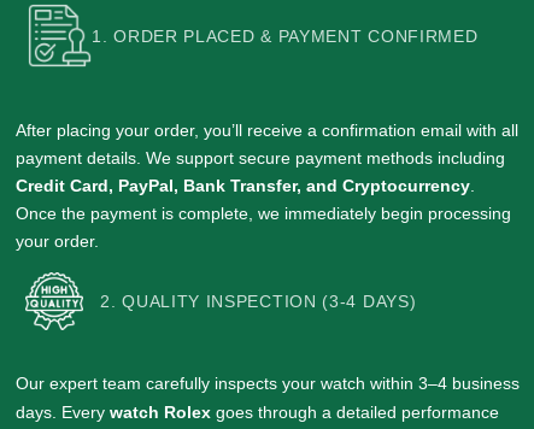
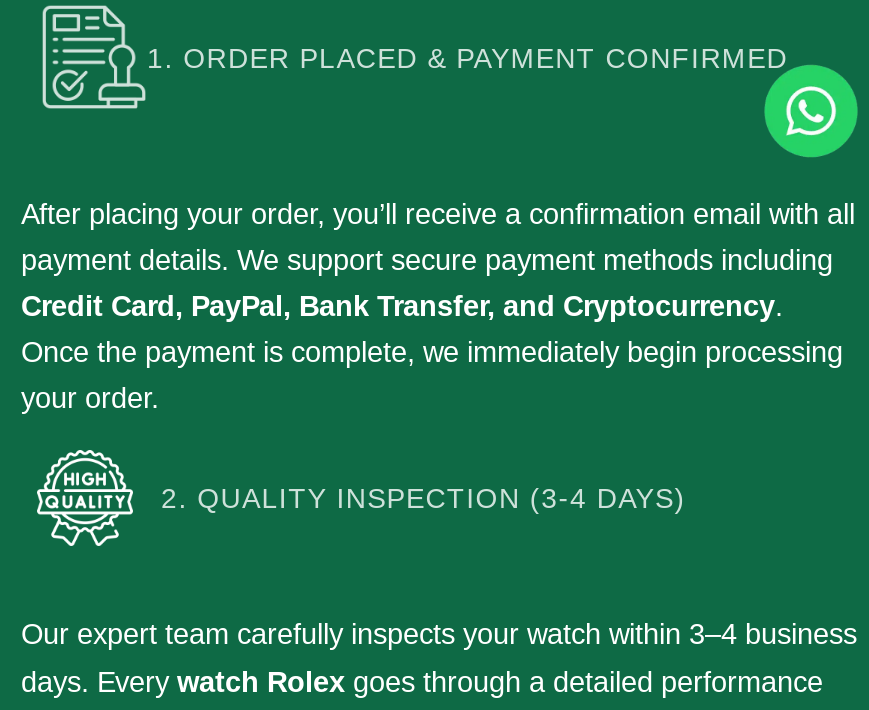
none -> [763,64,859,158] [image]

